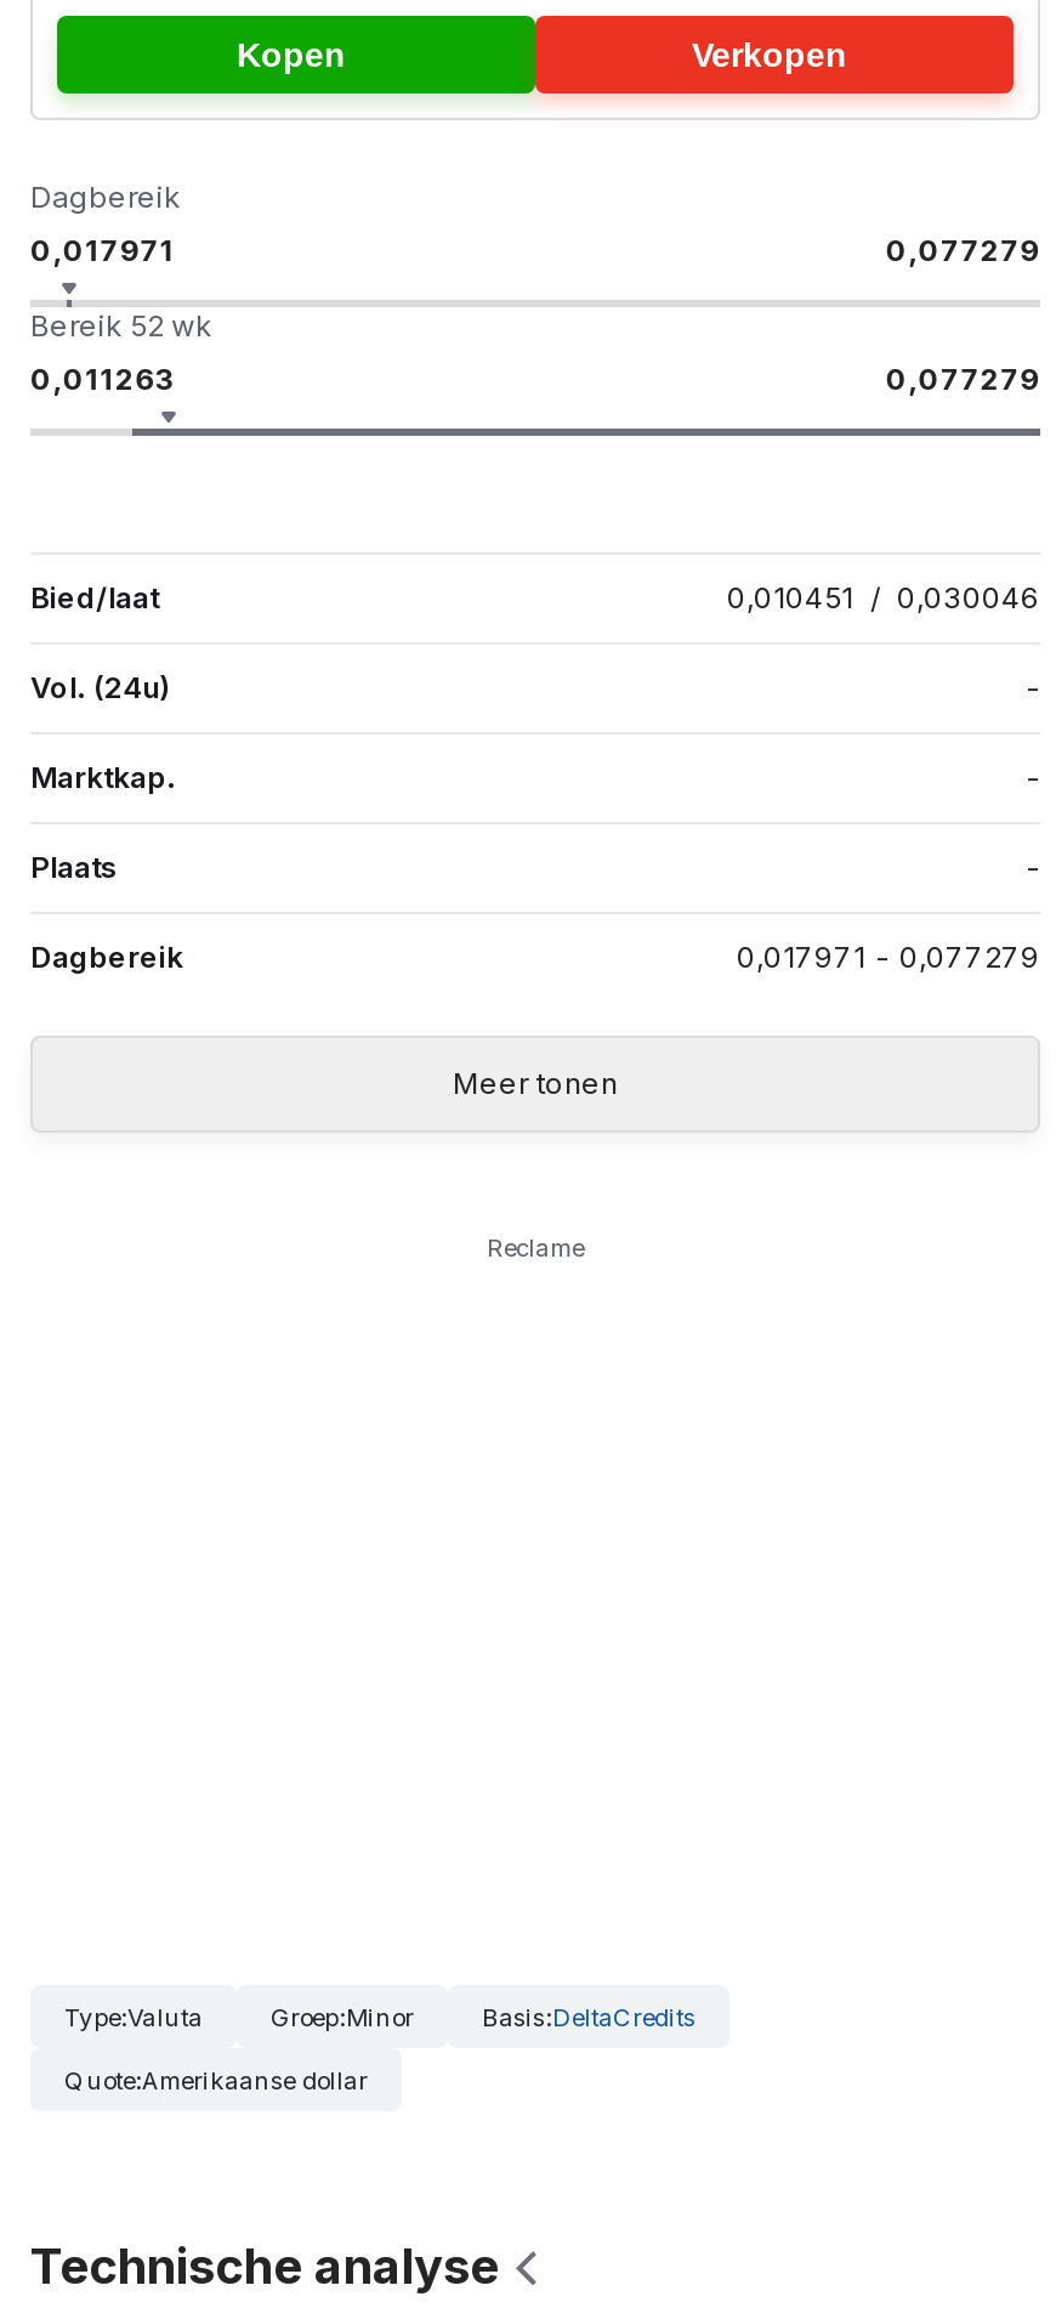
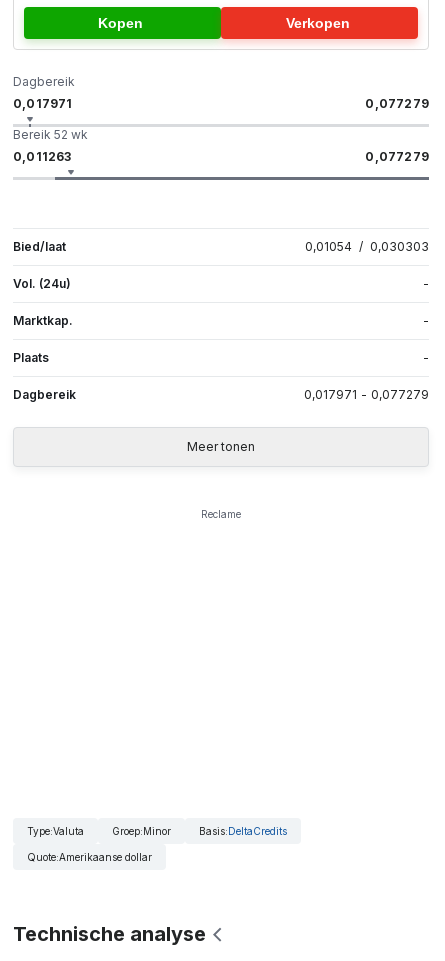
[727,579,1040,615] 0,010451 / 0,030046 -> [305,239,429,254] 0,01054 / 0,030303

